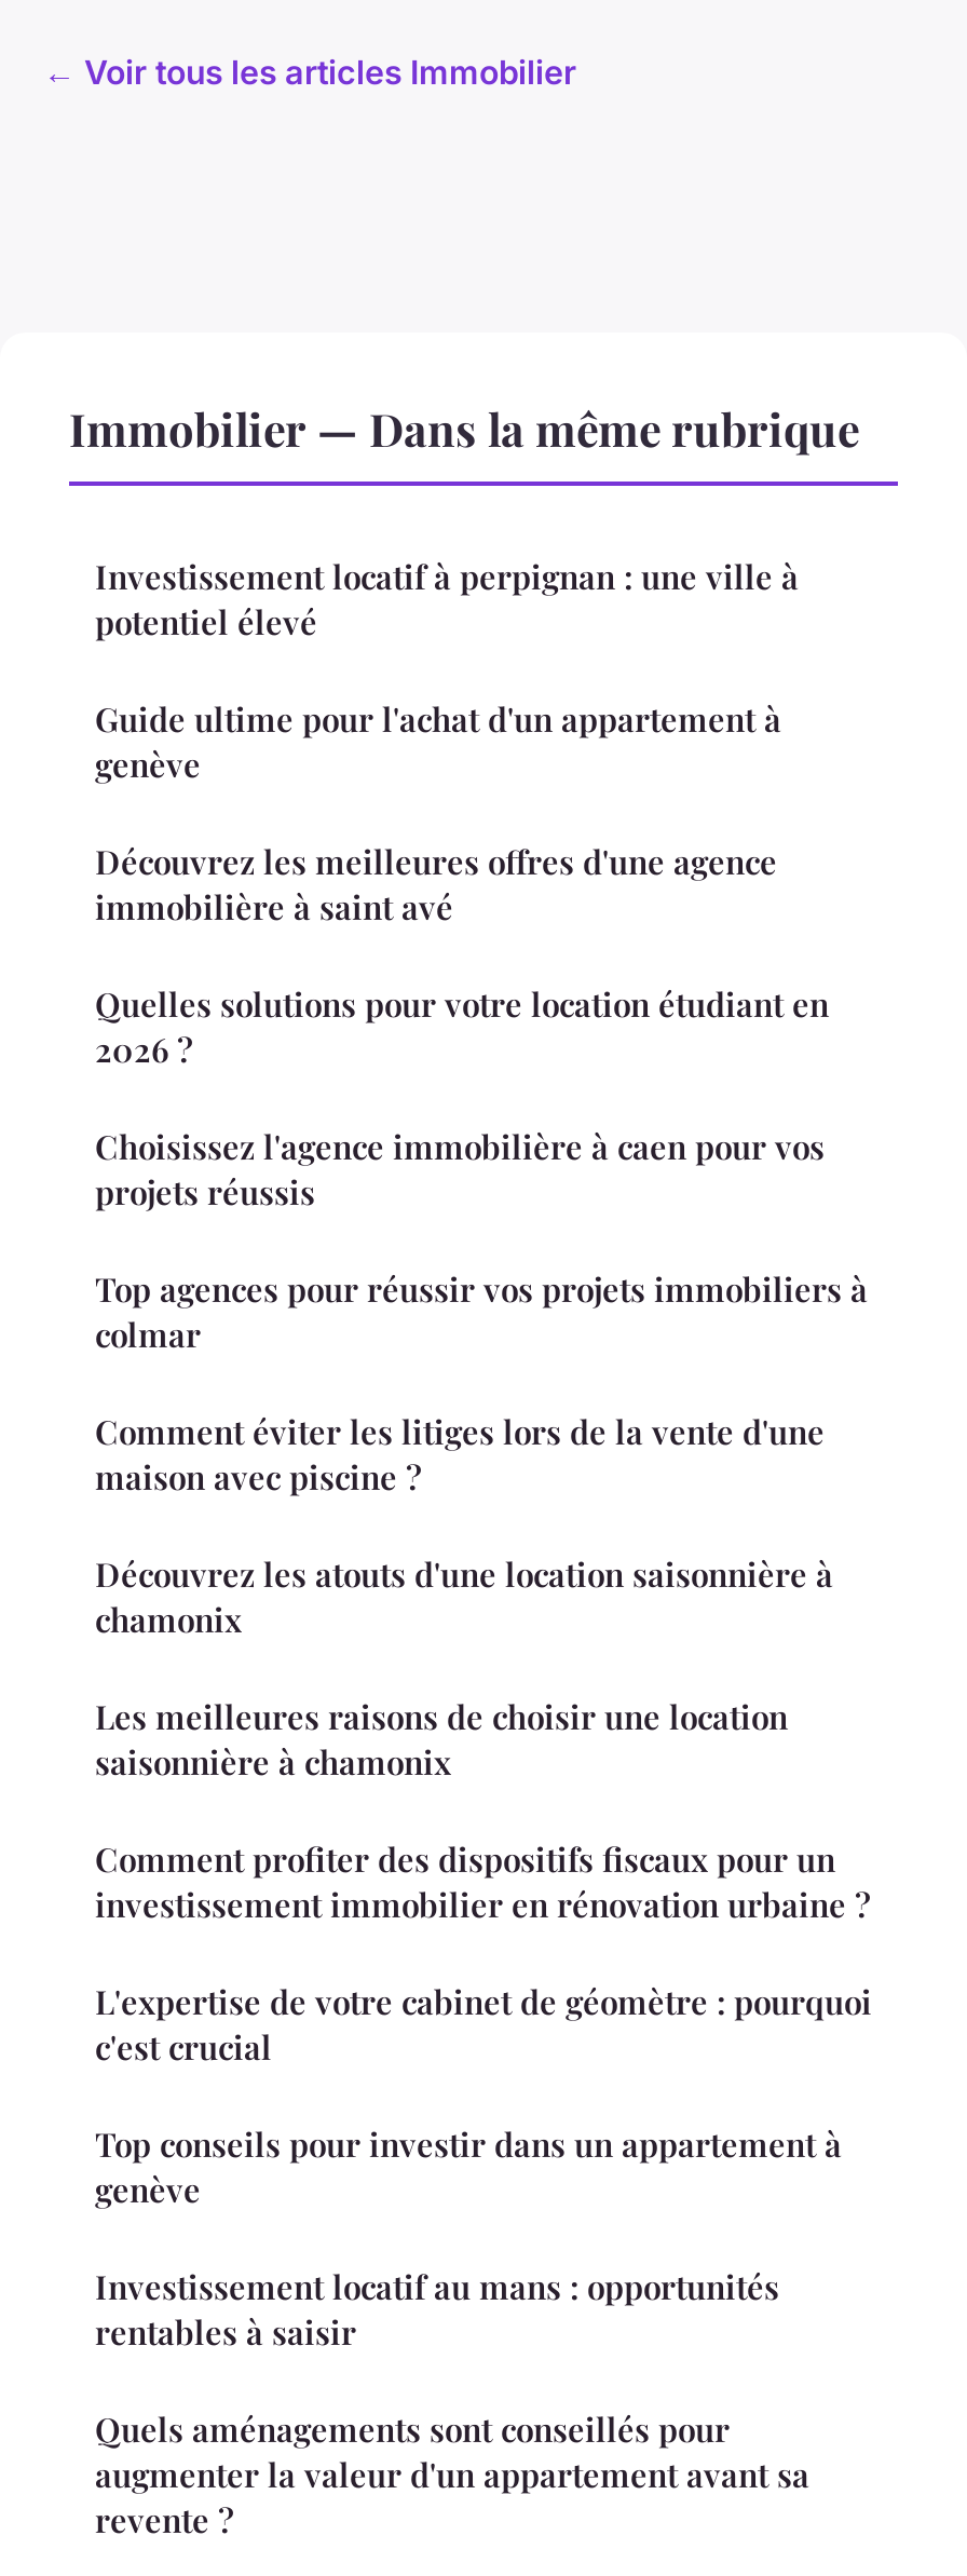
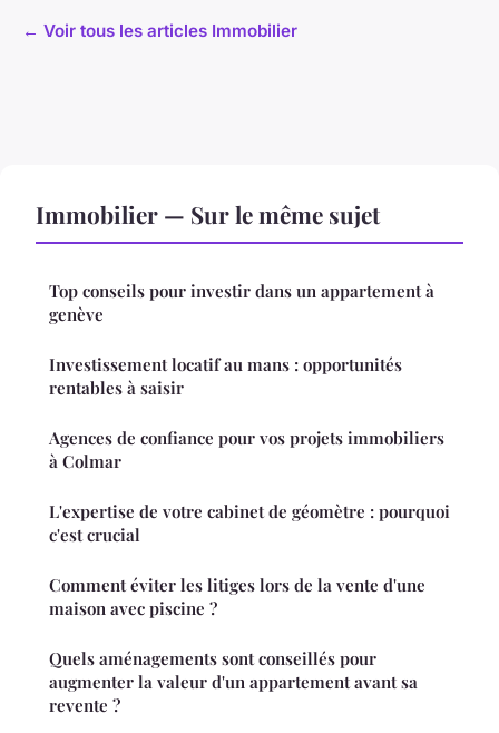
[69,398,870,1926] Immobilier — Dans la même rubrique | Investissement locatif à perpignan : une ville à | potentiel élevé | Guide ultime pour l'achat d'un appartement à | genève | Découvrez les meilleures offres d'une agence | immobilière à saint avé | Quelles solutions pour votre location étudiant en | 2026 ? | Choisissez l'agence immobilière à caen pour vos | projets réussis | Top agences pour réussir vos projets immobiliers à | colmar | Découvrez les atouts d'une location saisonnière à | chamonix | Les meilleures raisons de choisir une location | saisonnière à chamonix | Comment profiter des dispositifs fiscaux pour un | investissement immobilier en rénovation urbaine ? -> [36,198,380,230] Immobilier — Sur le même sujet
moved [95,1410,872,2069] -> [49,500,450,619]: L'expertise de votre cabinet de géomètre : pourquoi | c'est crucial | Comment éviter les litiges lors de la vente d'une | maison avec piscine ?
moved [95,2123,842,2354] -> [49,280,434,399]: Top conseils pour investir dans un appartement à | genève | Investissement locatif au mans : opportunités | rentables à saisir
none -> [49,427,444,472] Agences de confiance pour vos projets immobiliers | à Colmar

